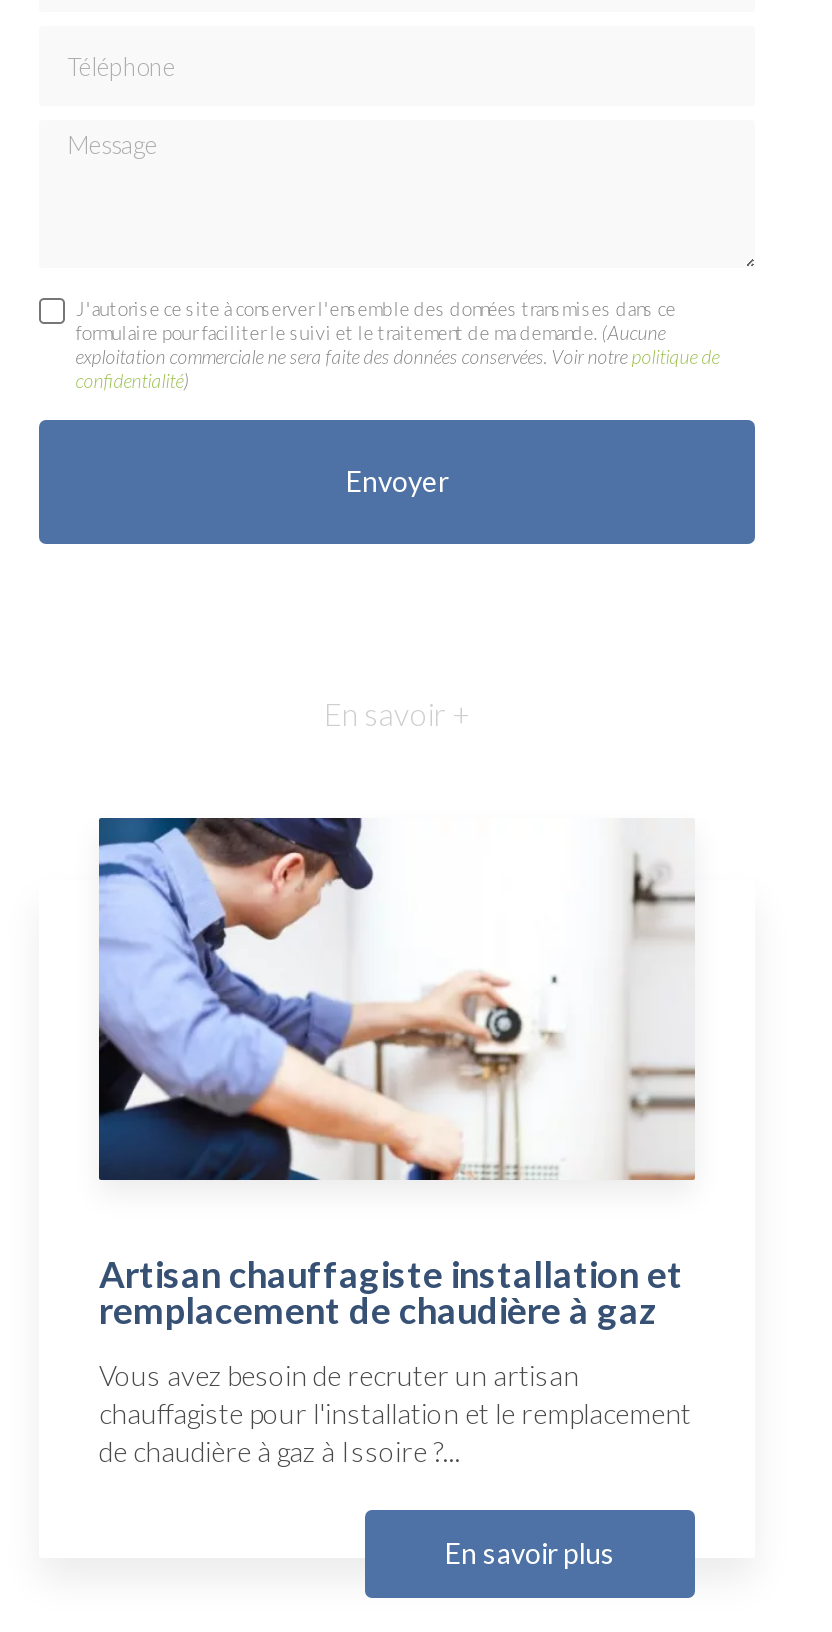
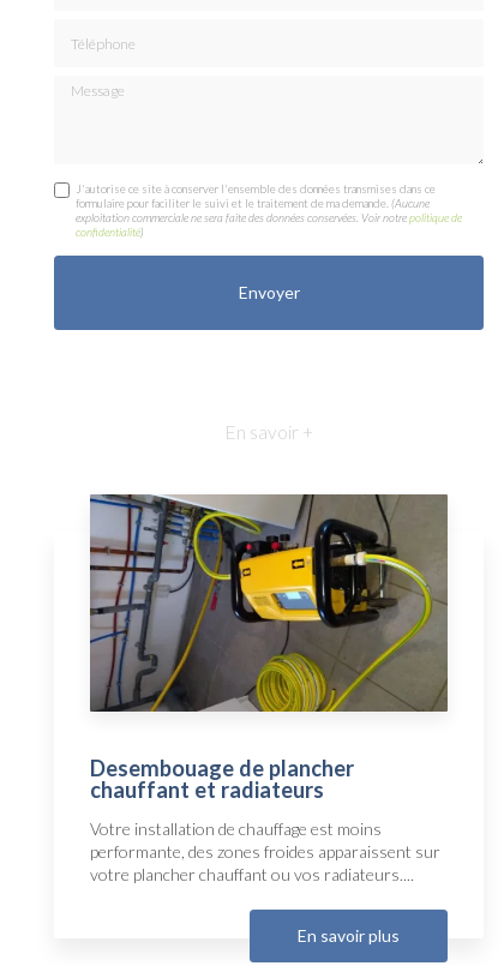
[97,816,695,1333] [image] | Artisan chauffagiste installation et | remplacement de chaudière à gaz -> [89,493,449,803] [image] | Desembouage de plancher | chauffant et radiateurs
[99,1359,691,1469] Vous avez besoin de recruter un artisan | chauffagiste pour l'installation et le remplacement | de chaudière à gaz à Issoire ?... -> [90,819,440,885] Votre installation de chauffage est moins | performante, des zones froides apparaissent sur | votre plancher chauffant ou vos radiateurs....

